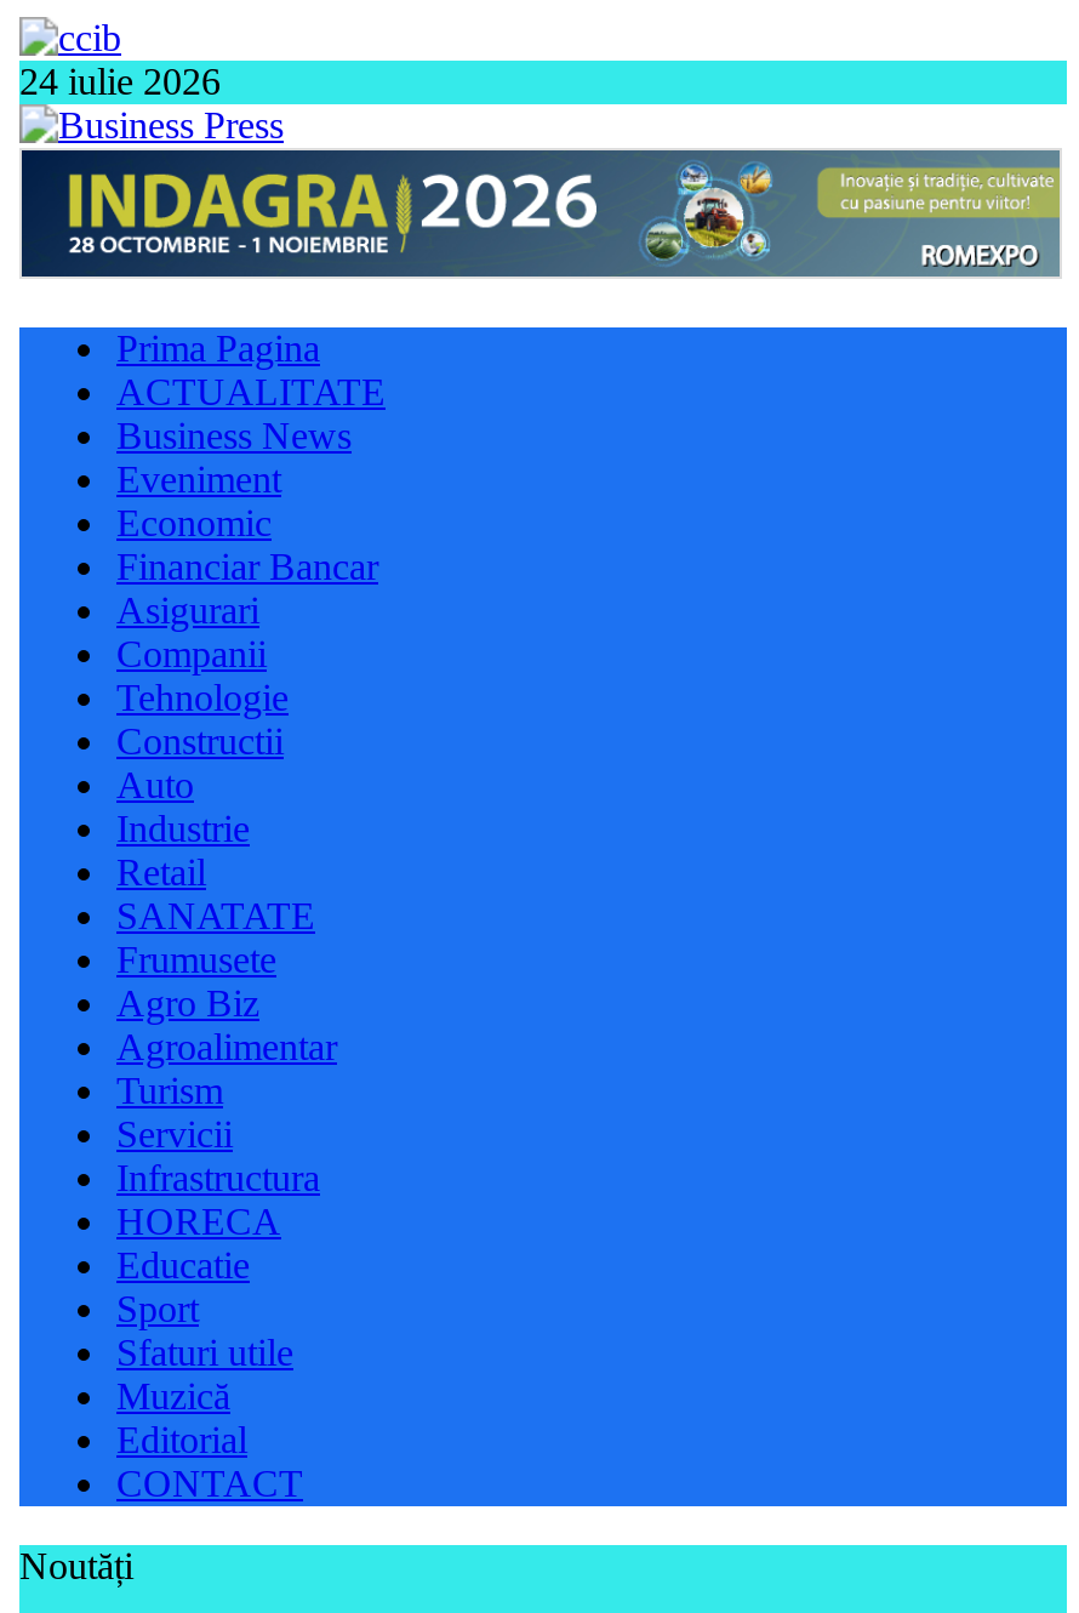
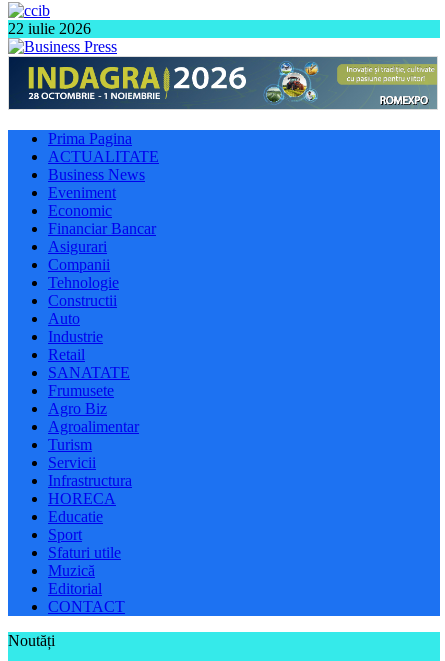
[19,61,221,102] 24 iulie 2026 -> [8,20,91,37] 22 iulie 2026

